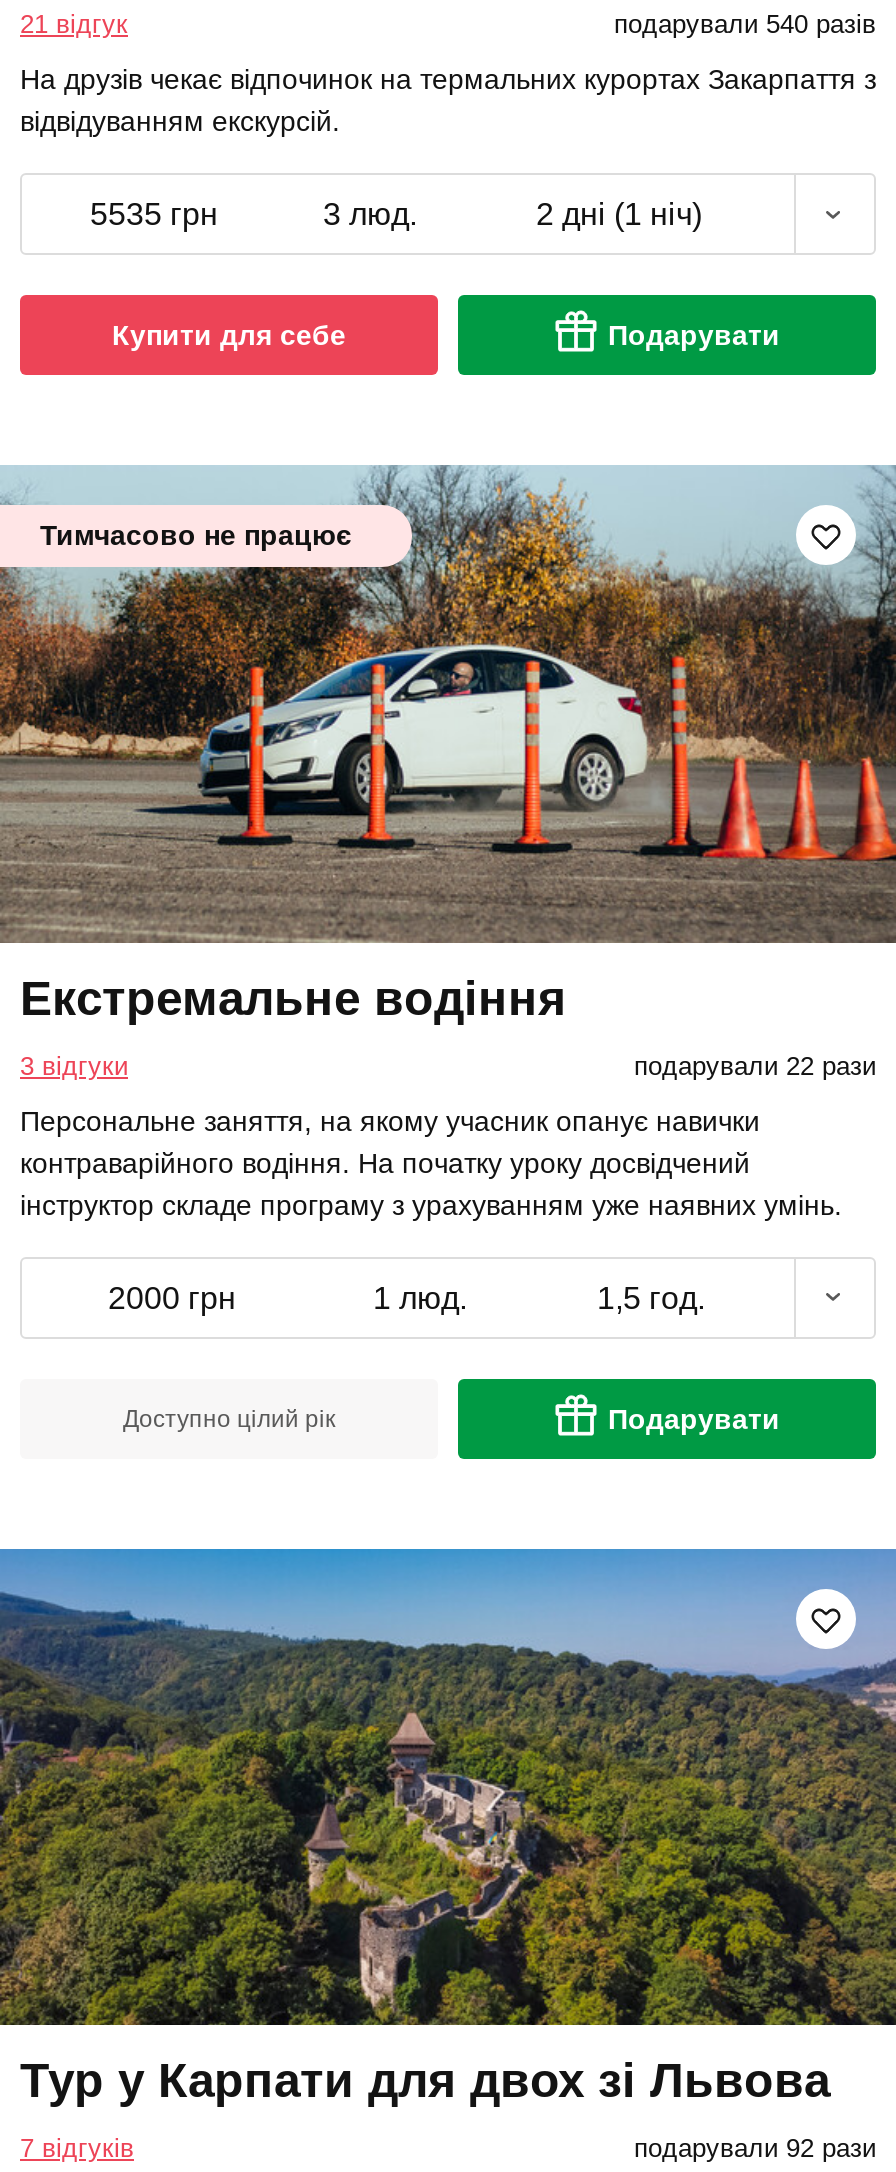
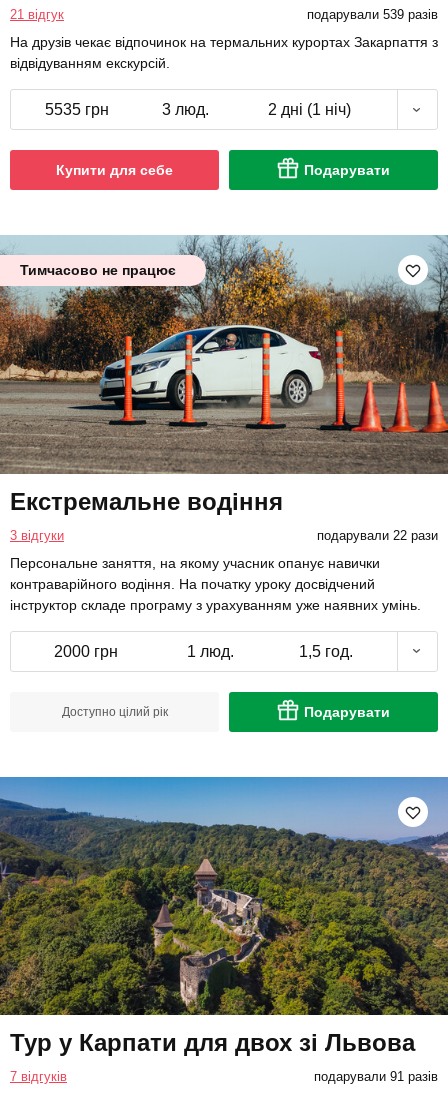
[614,9,876,39] подарували 540 разів -> [307,7,438,22] подарували 539 разів
[634,2133,876,2163] подарували 92 рази -> [314,1069,438,1084] подарували 91 разів

